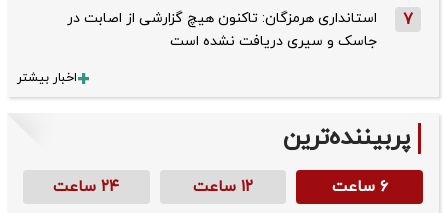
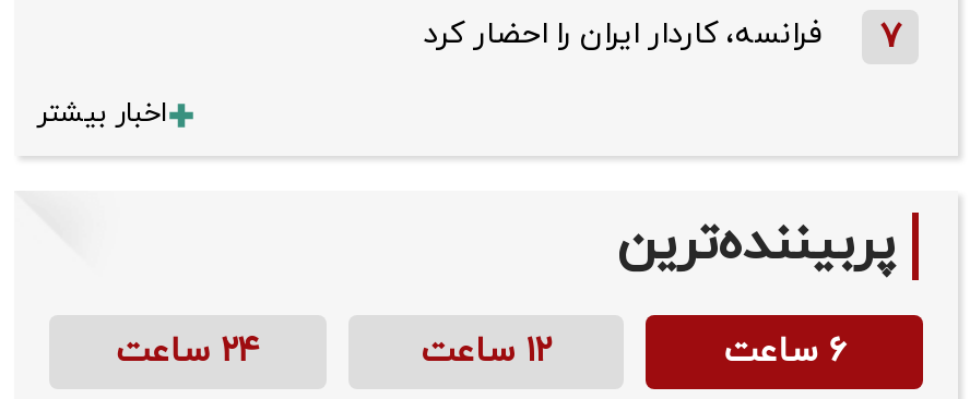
[67,9,377,51] استانداری هرمزگان: تاکنون هیچ گزارشی از اصابت در | جاسک و سیری دریافت نشده است -> [423,15,823,56] فرانسه، کاردار ایران را احضار کرد

